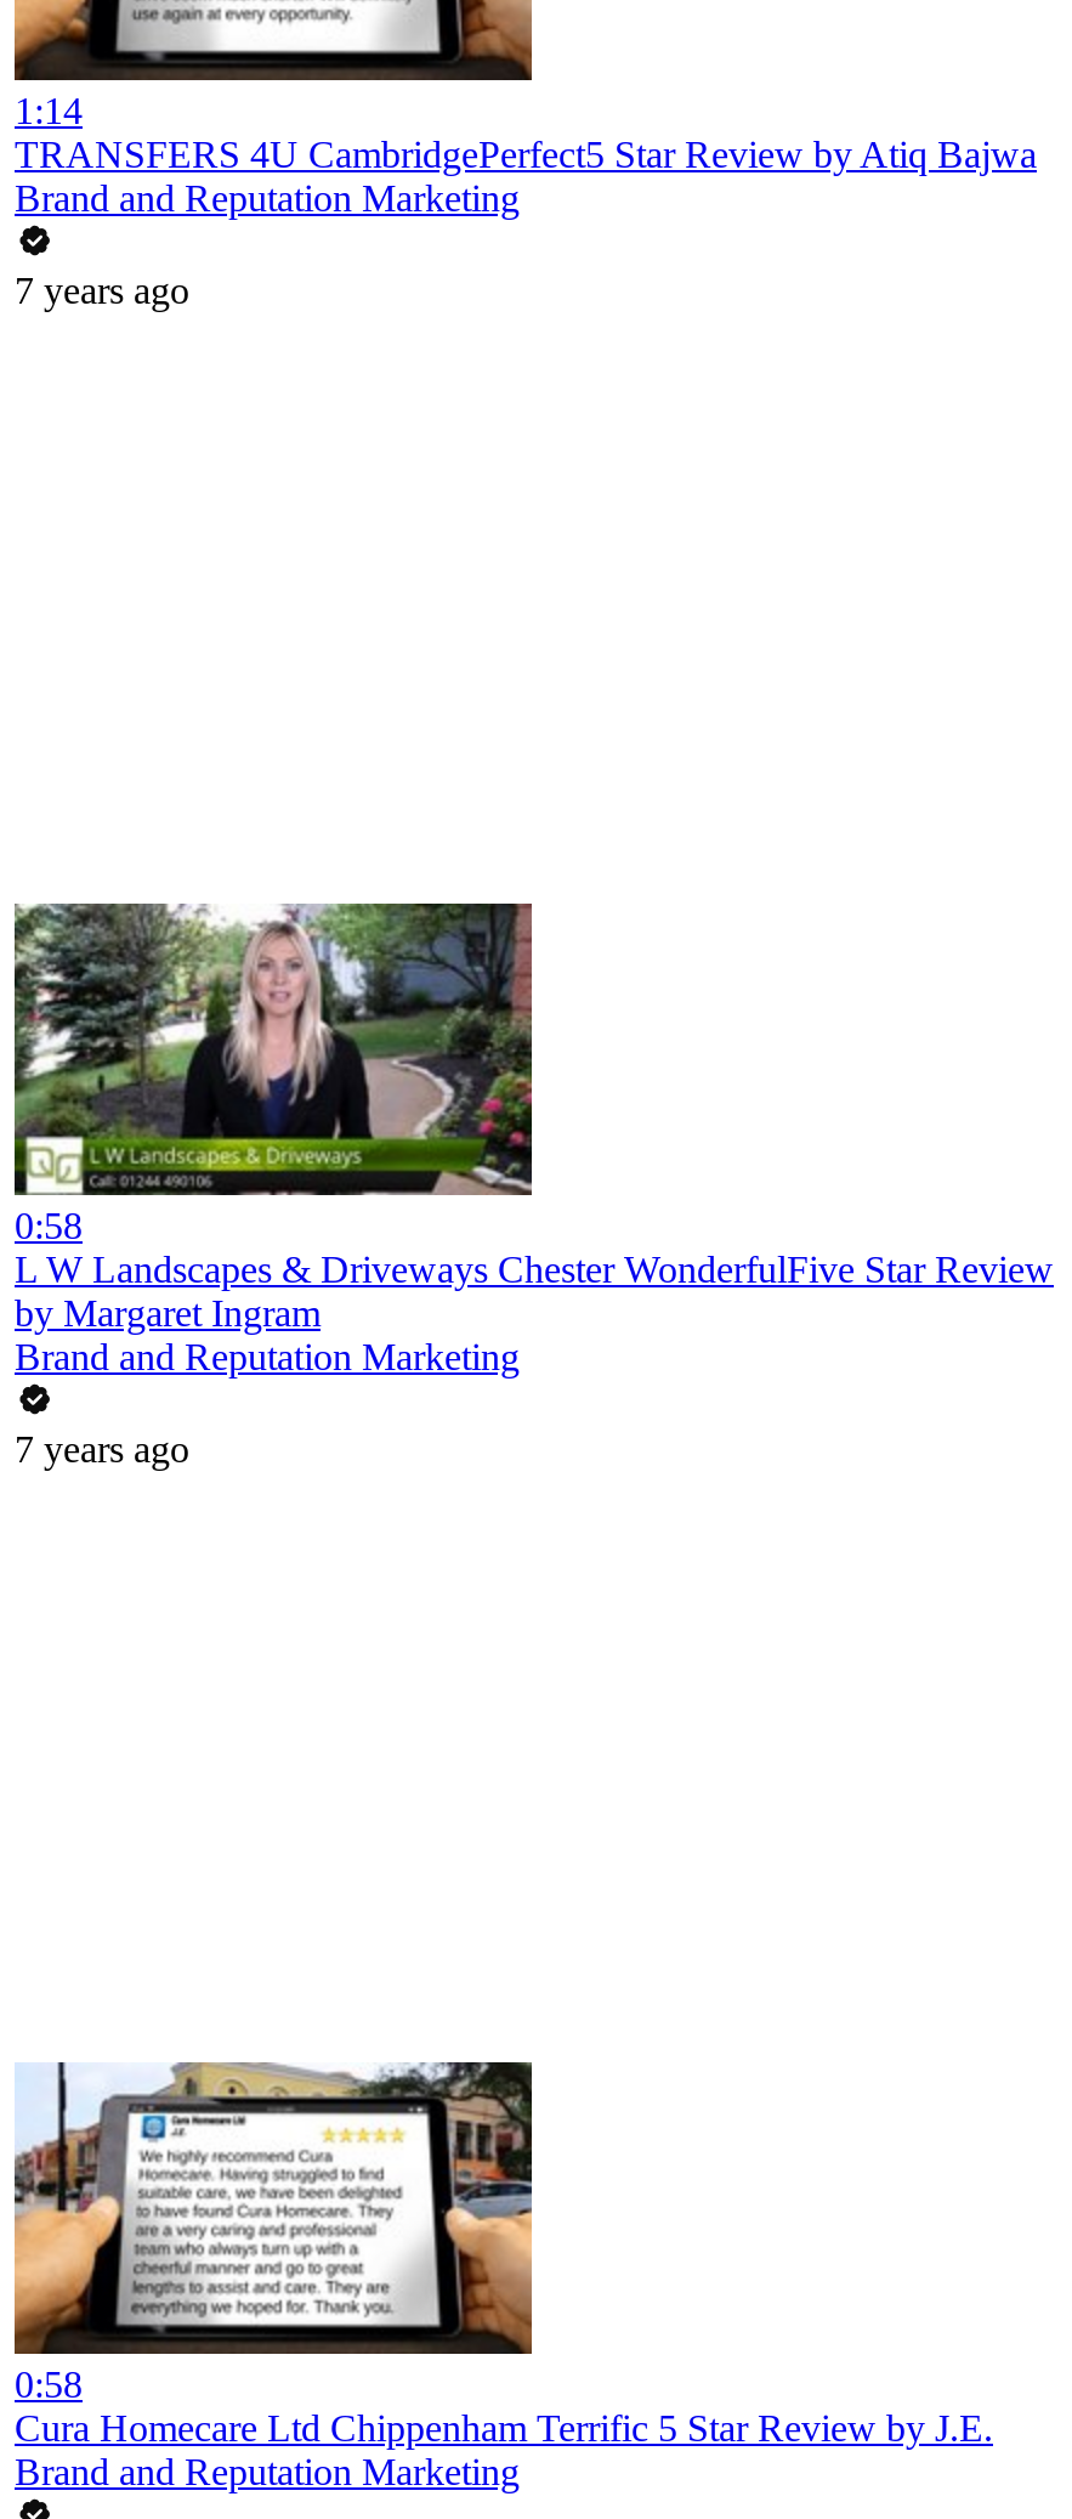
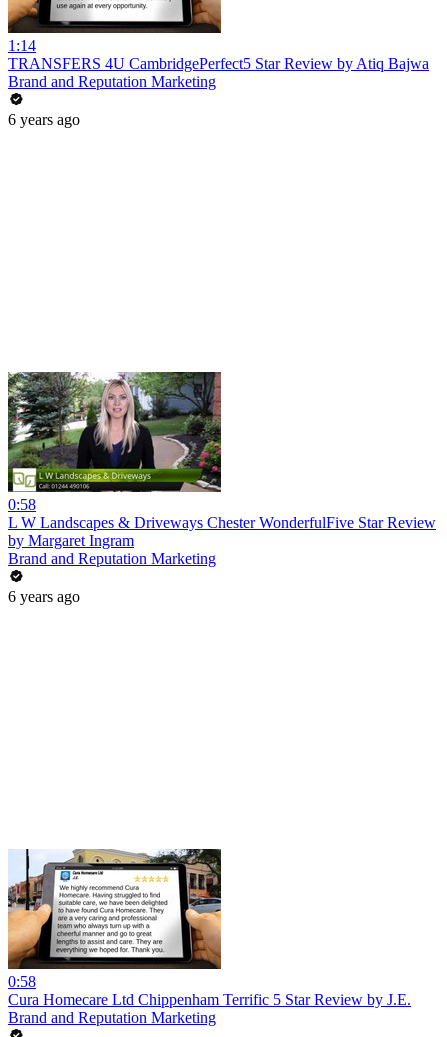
[15,270,189,312] 7 years ago -> [8,111,80,128] 6 years ago
[15,1429,189,1470] 7 years ago -> [8,588,80,605] 6 years ago

